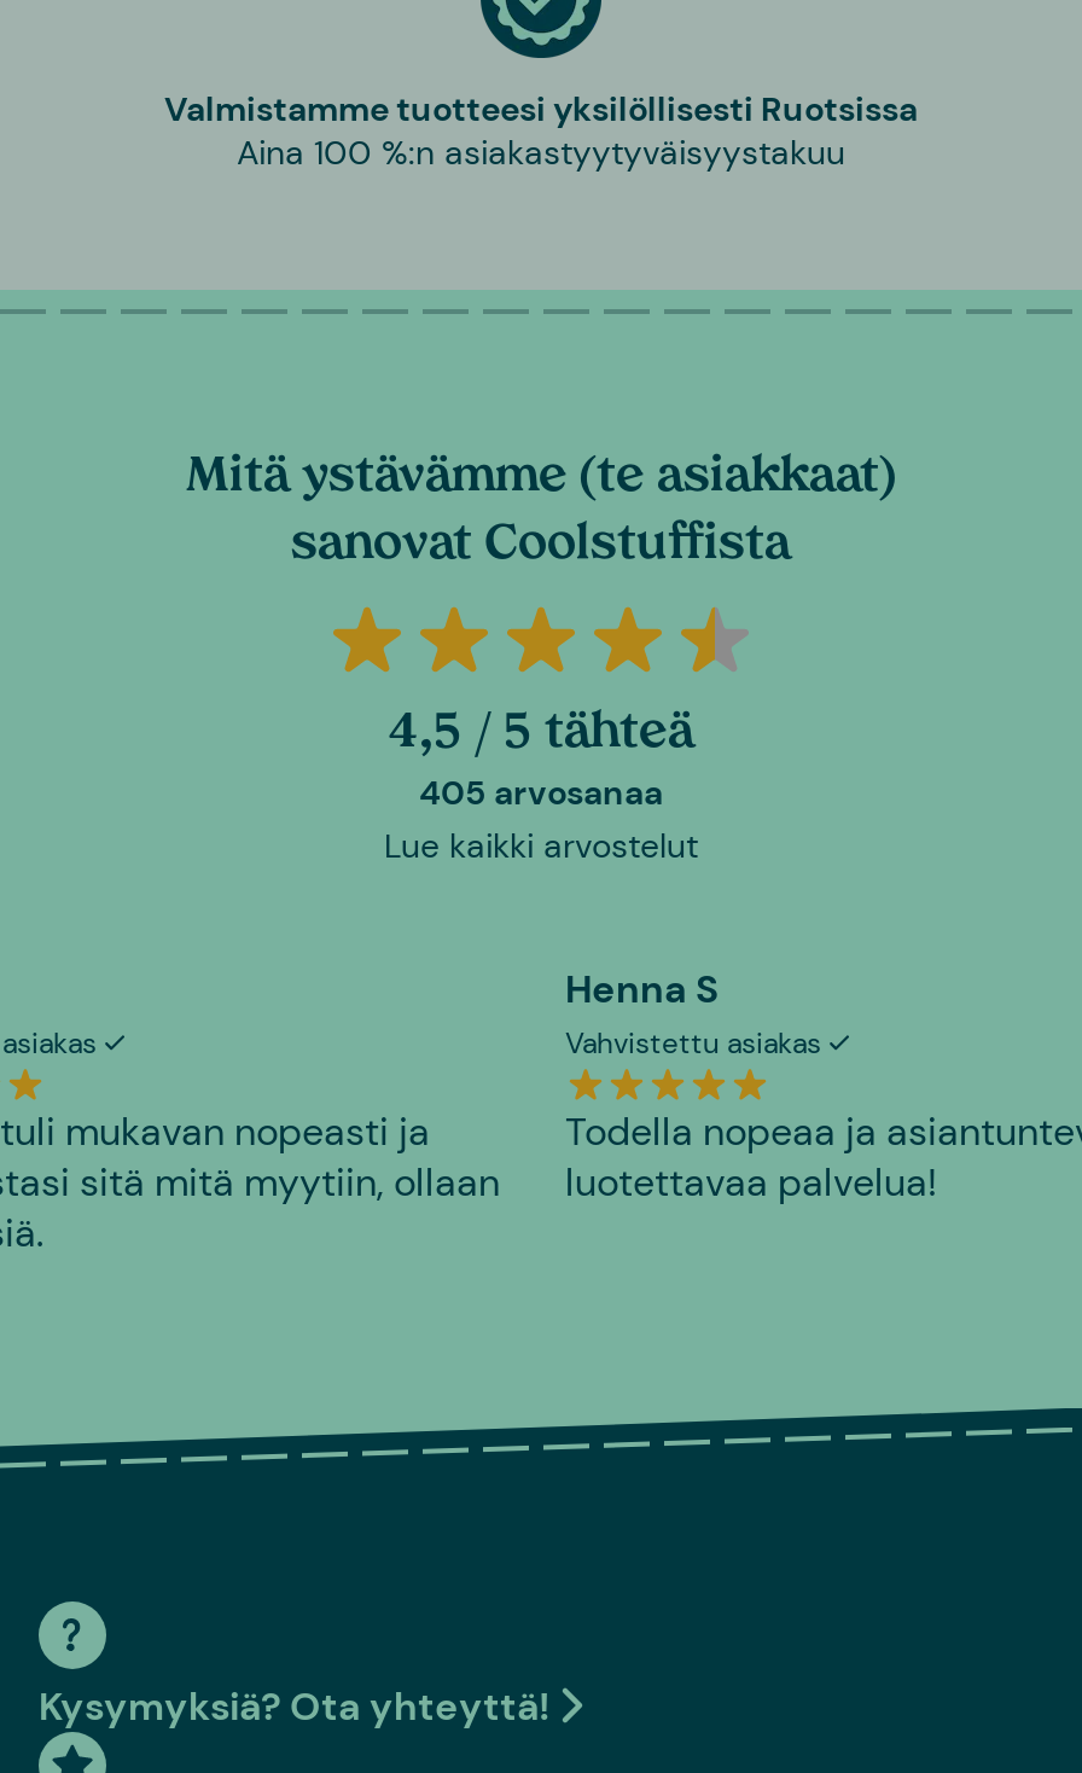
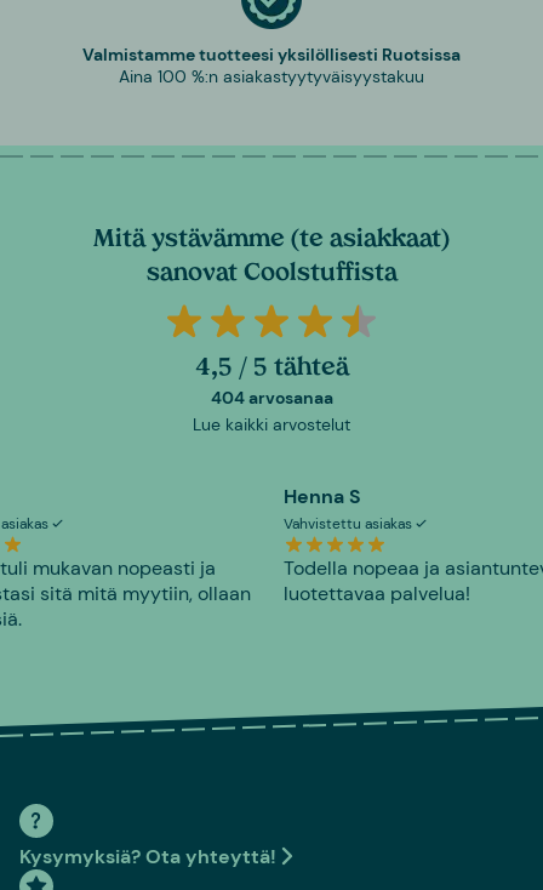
[419,770,663,814] 405 arvosanaa -> [210,387,333,409] 404 arvosanaa

